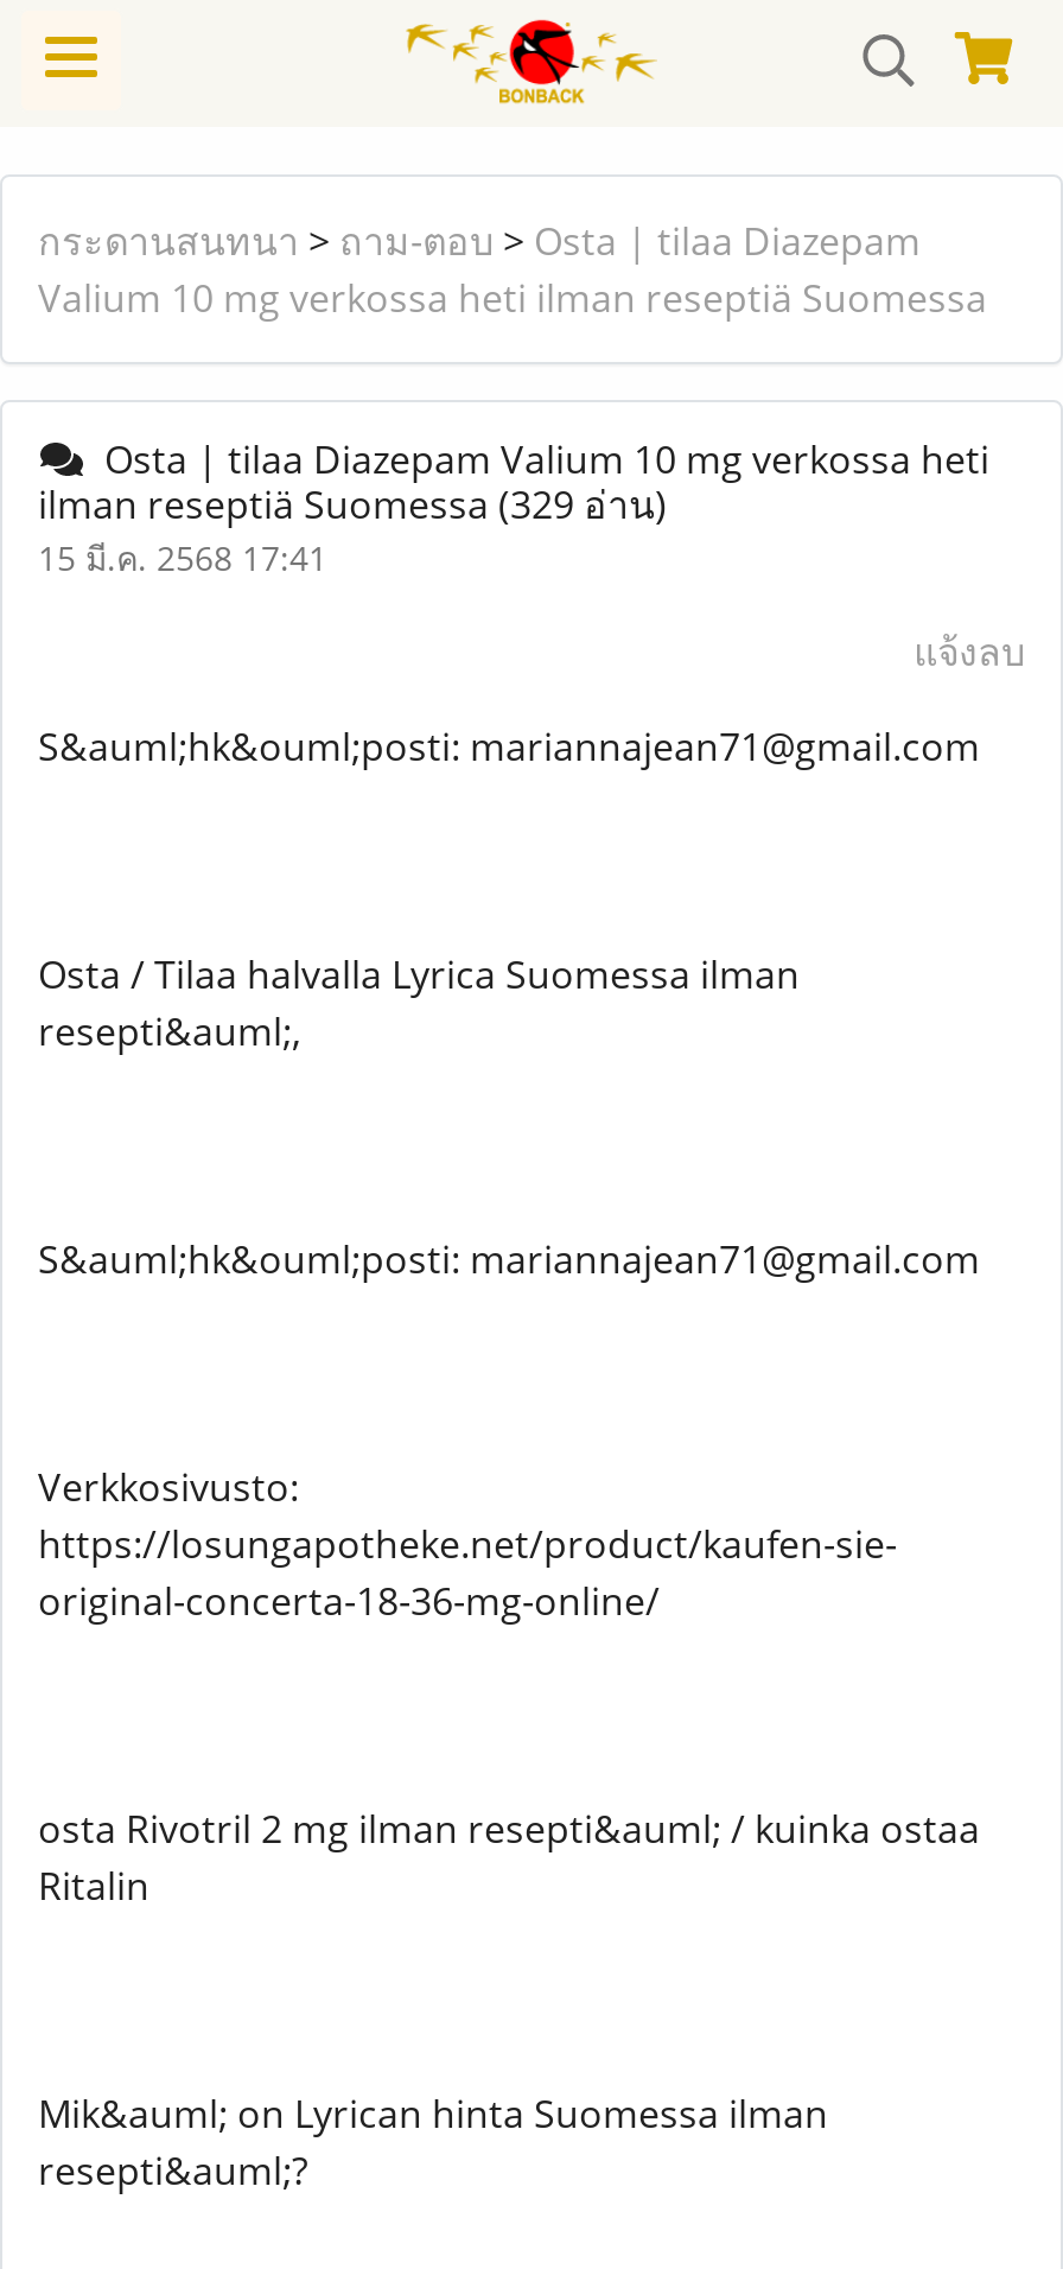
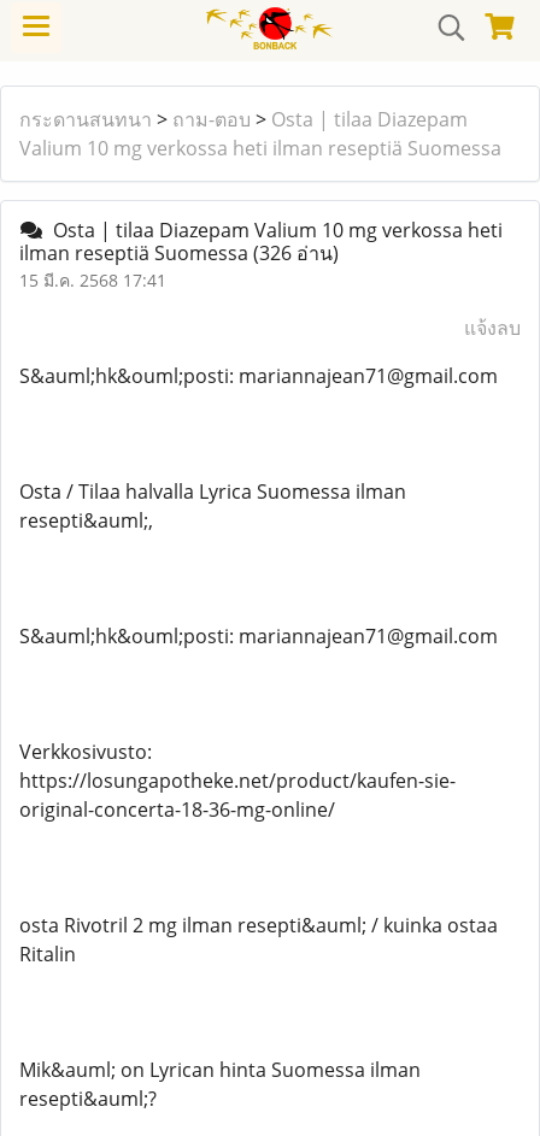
[38,478,667,530] ilman reseptiä Suomessa (329 อ่าน) -> [19,240,339,266] ilman reseptiä Suomessa (326 อ่าน)

